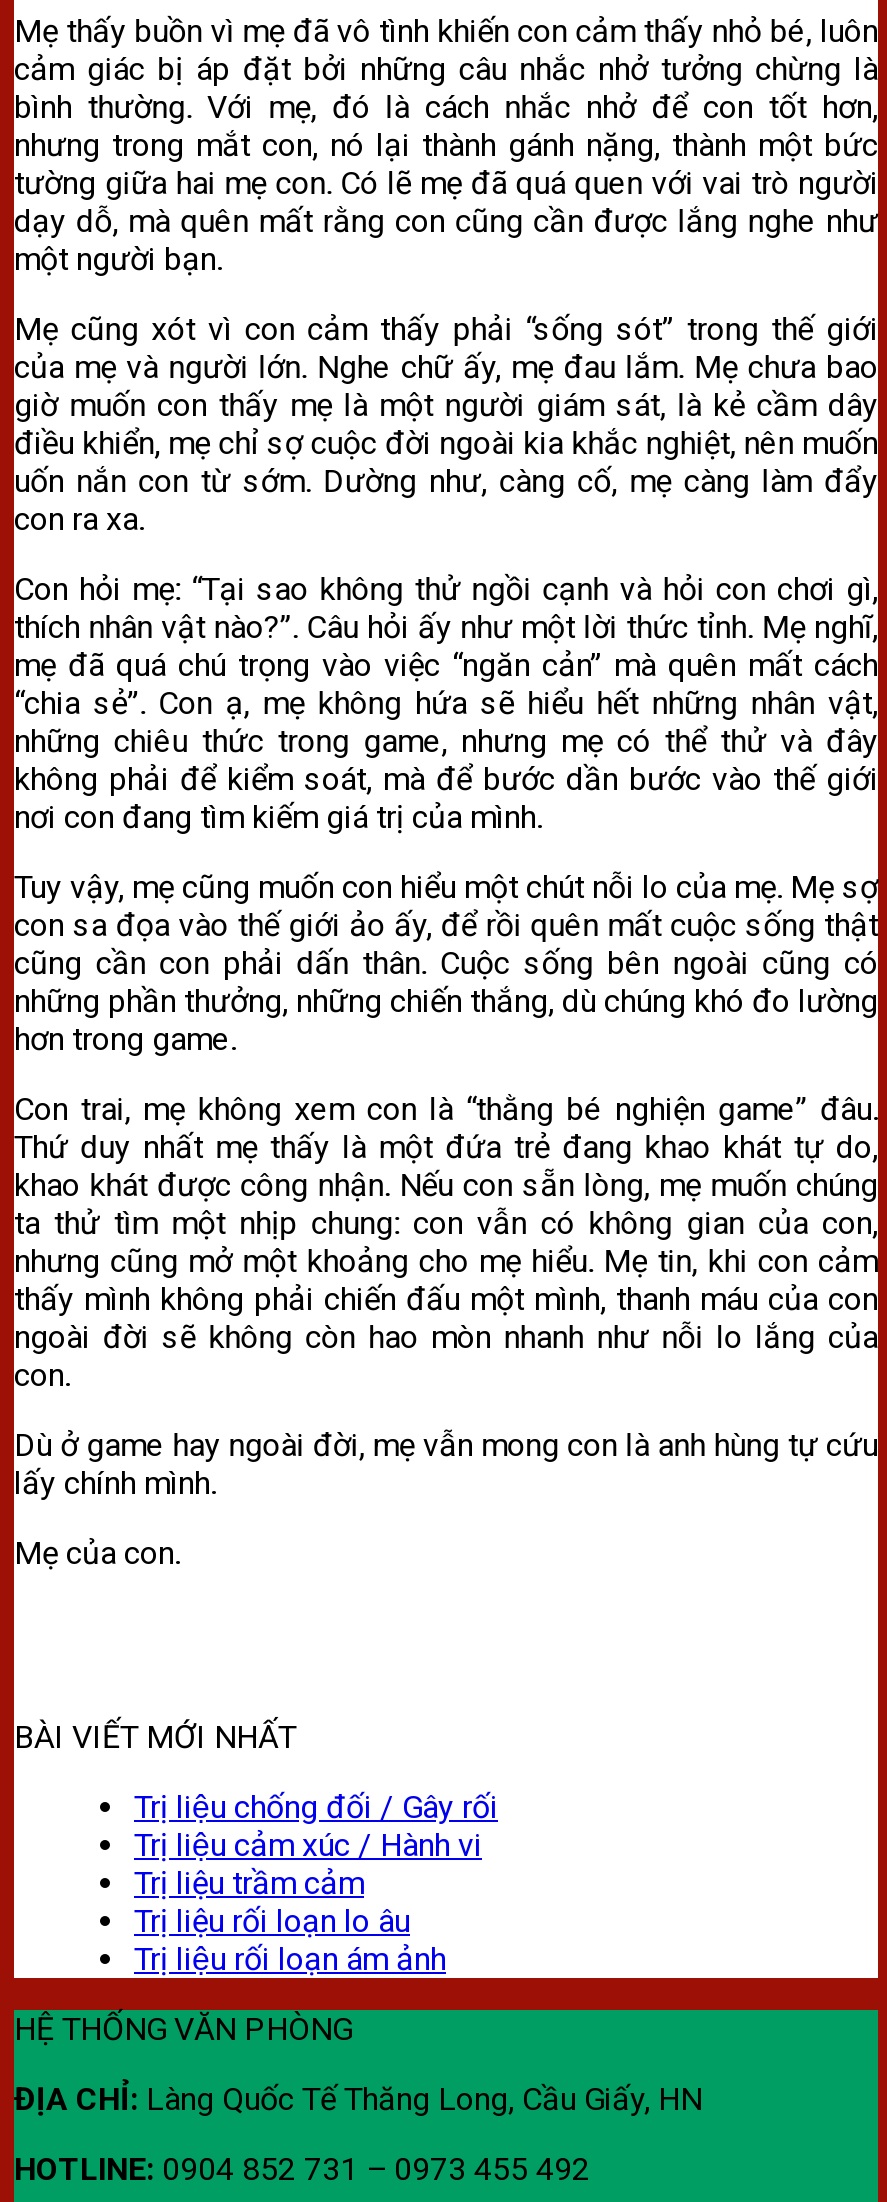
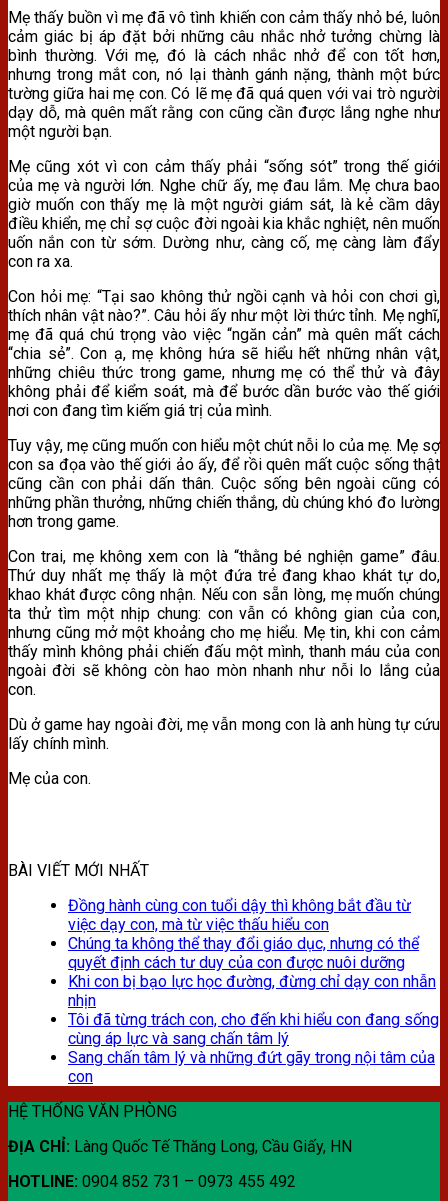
[134,1788,498,1978] Trị liệu chống đối / Gây rối | Trị liệu cảm xúc / Hành vi | Trị liệu trầm cảm | Trị liệu rối loạn lo âu | Trị liệu rối loạn ám ảnh -> [68,896,439,1086] Đồng hành cùng con tuổi dậy thì không bắt đầu từ | việc dạy con, mà từ việc thấu hiểu con | Chúng ta không thể thay đổi giáo dục, nhưng có thể | quyết định cách tư duy của con được nuôi dưỡng | Khi con bị bạo lực học đường, đừng chỉ dạy con nhẫn | nhịn | Tôi đã từng trách con, cho đến khi hiểu con đang sống | cùng áp lực và sang chấn tâm lý | Sang chấn tâm lý và những đứt gãy trong nội tâm của | con

